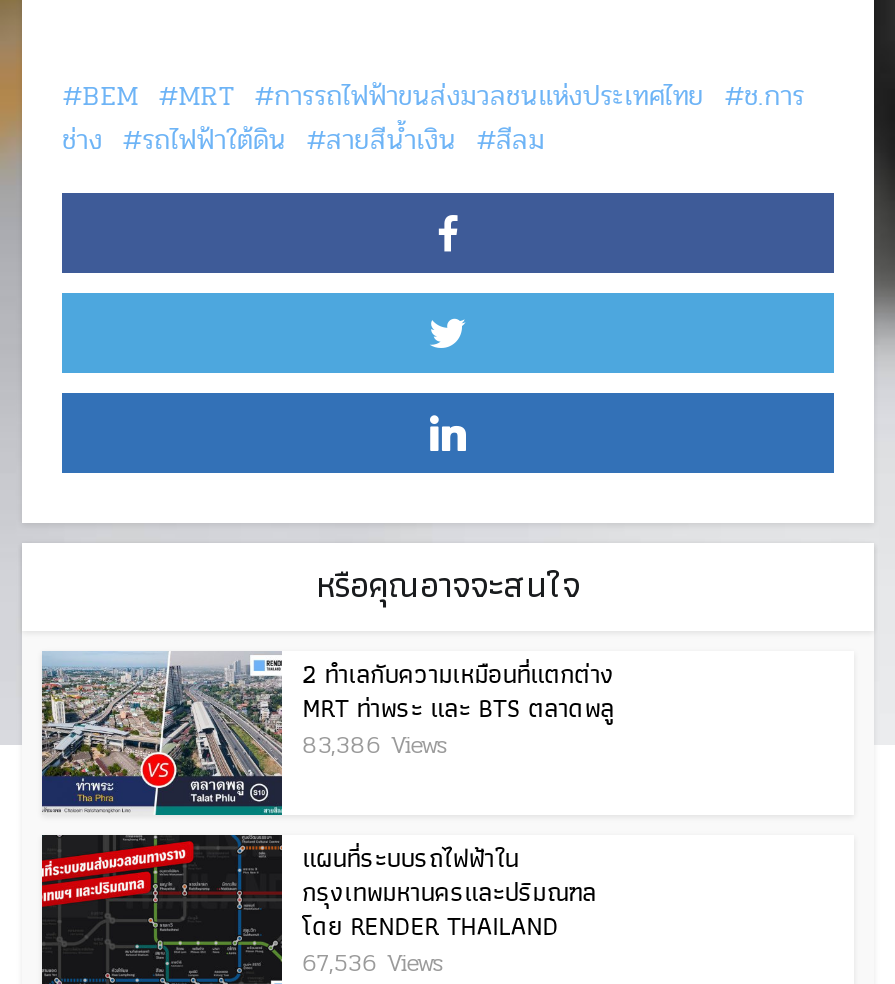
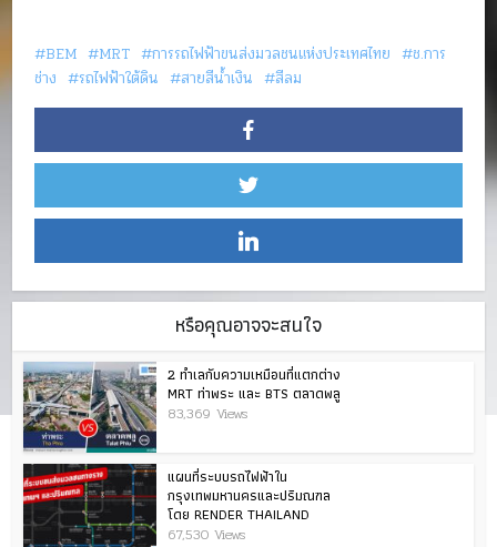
[302,727,448,763] 83,386 Views -> [168,403,249,423] 83,369 Views
[302,945,444,981] 67,536 Views -> [168,525,247,545] 67,530 Views

